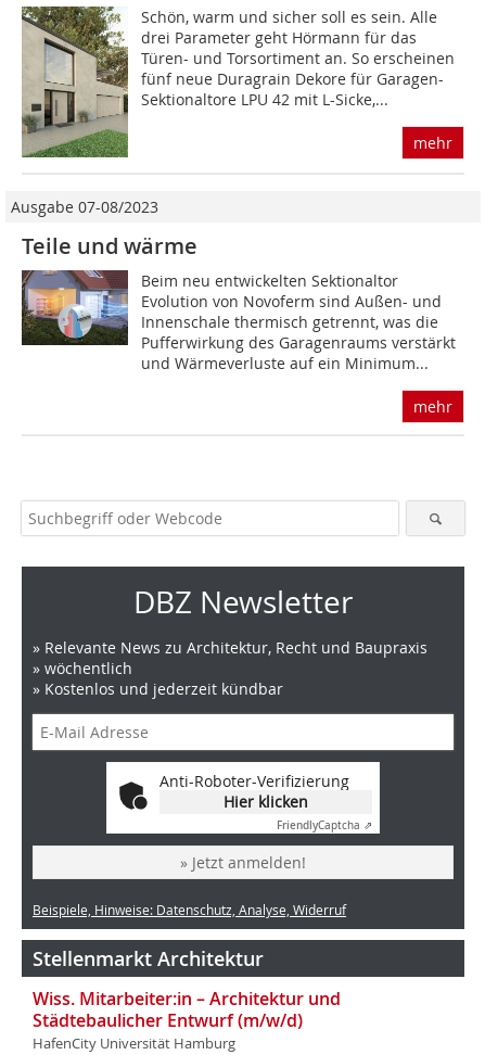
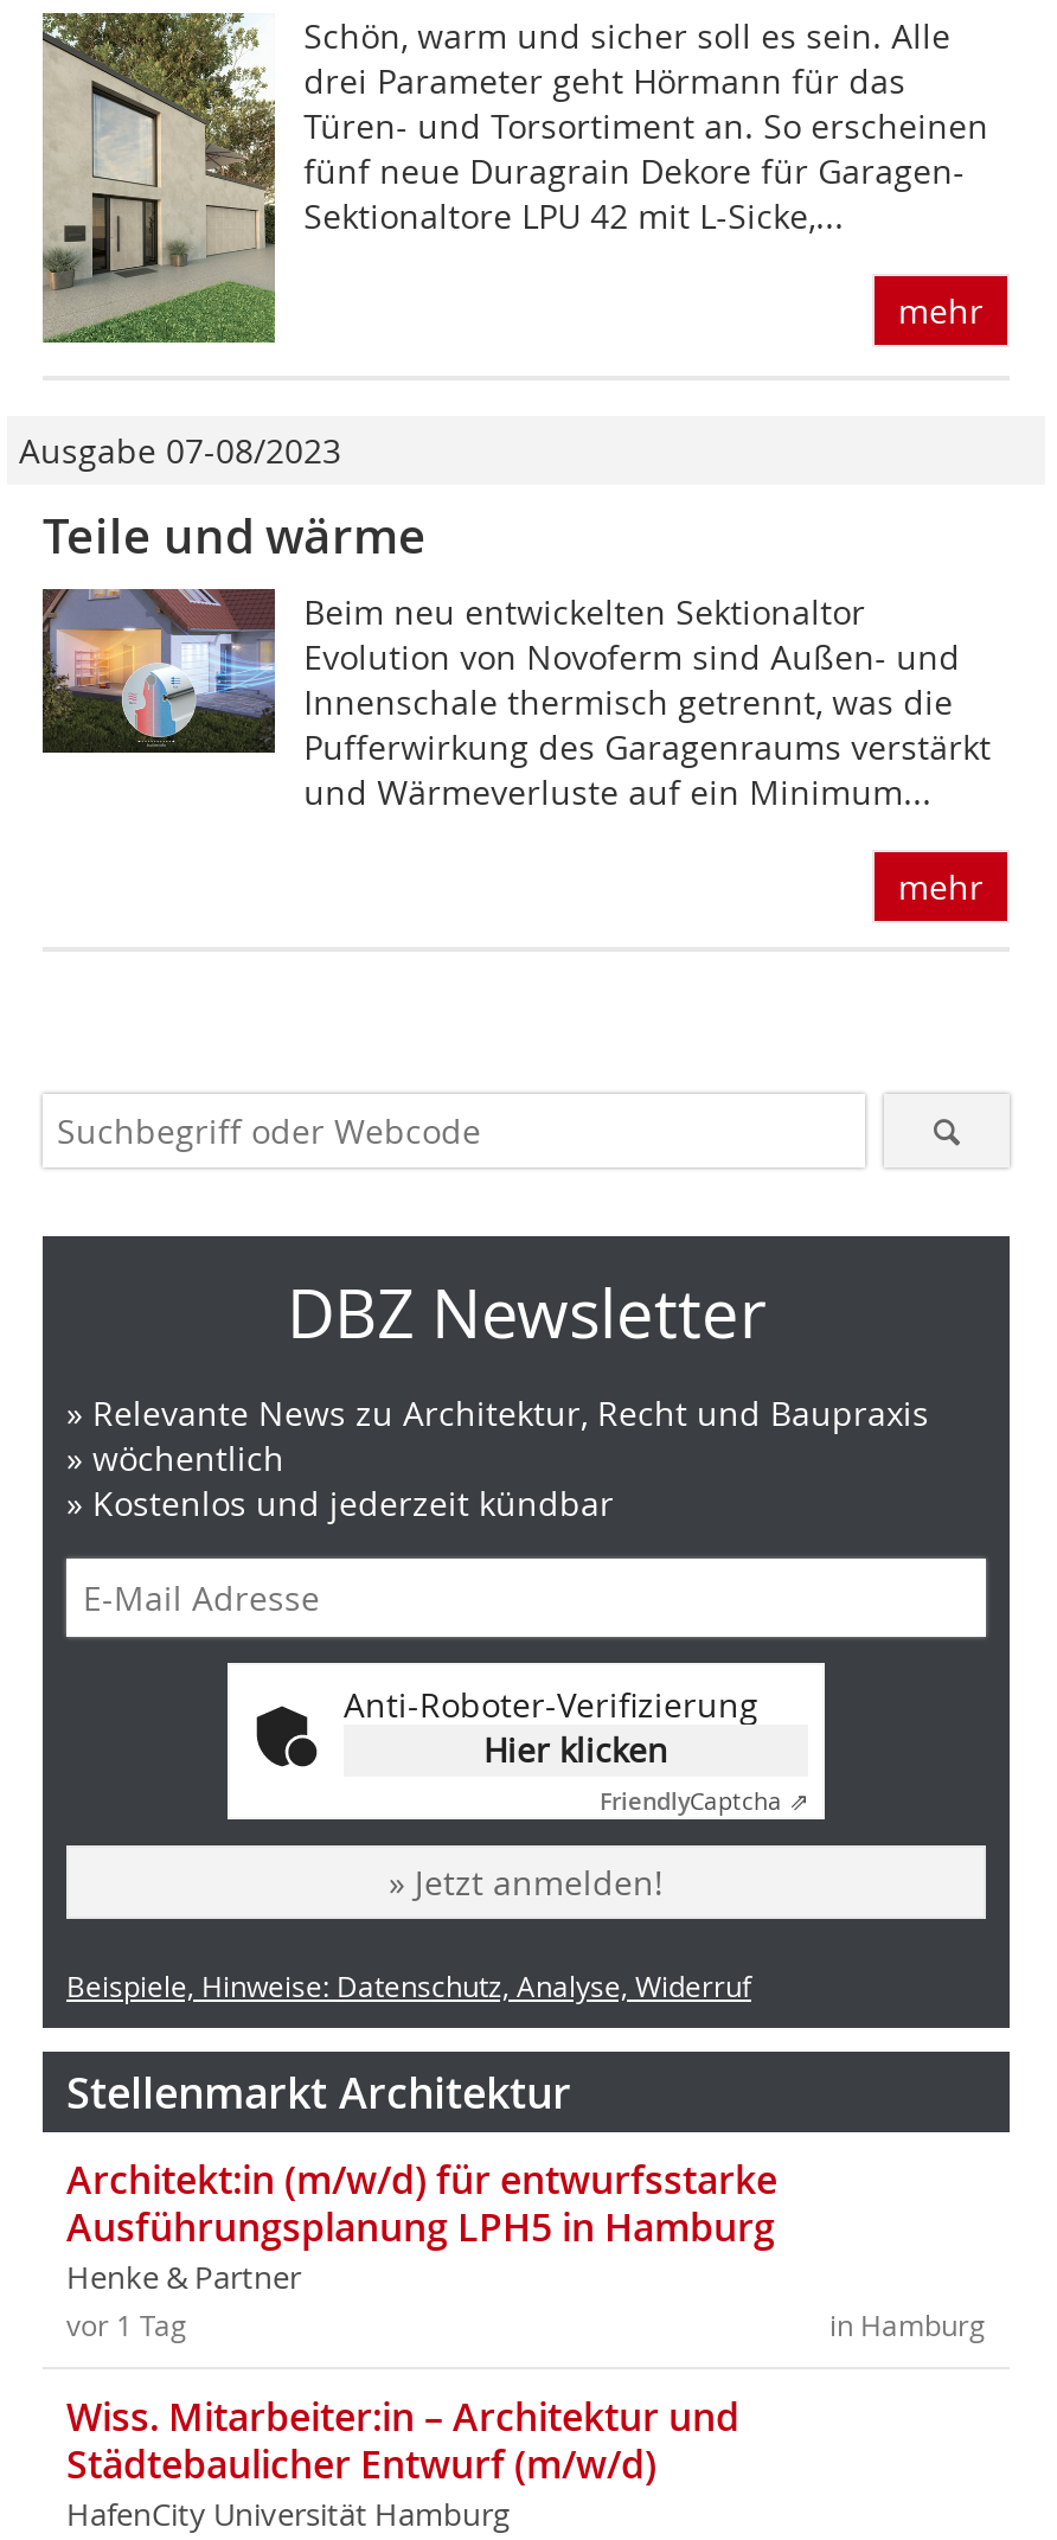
none -> [66,2153,986,2343] Architekt:in (m/w/d) für entwurfsstarke | Ausführungsplanung LPH5 in Hamburg | Henke & Partner | in Hamburg | vor 1 Tag

